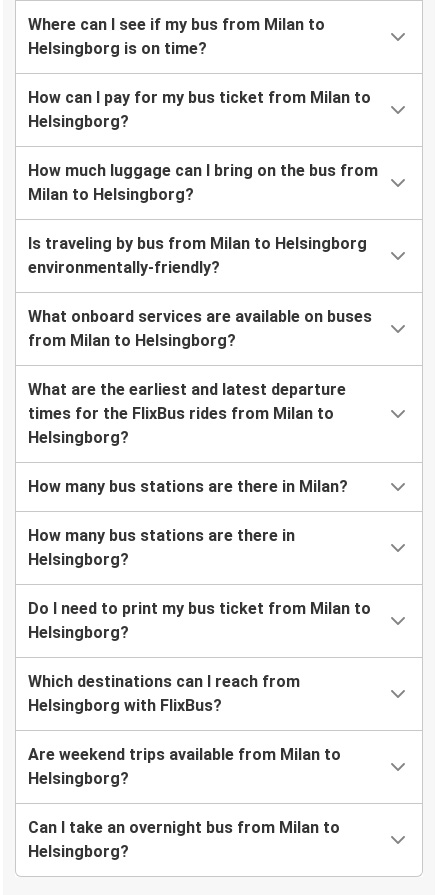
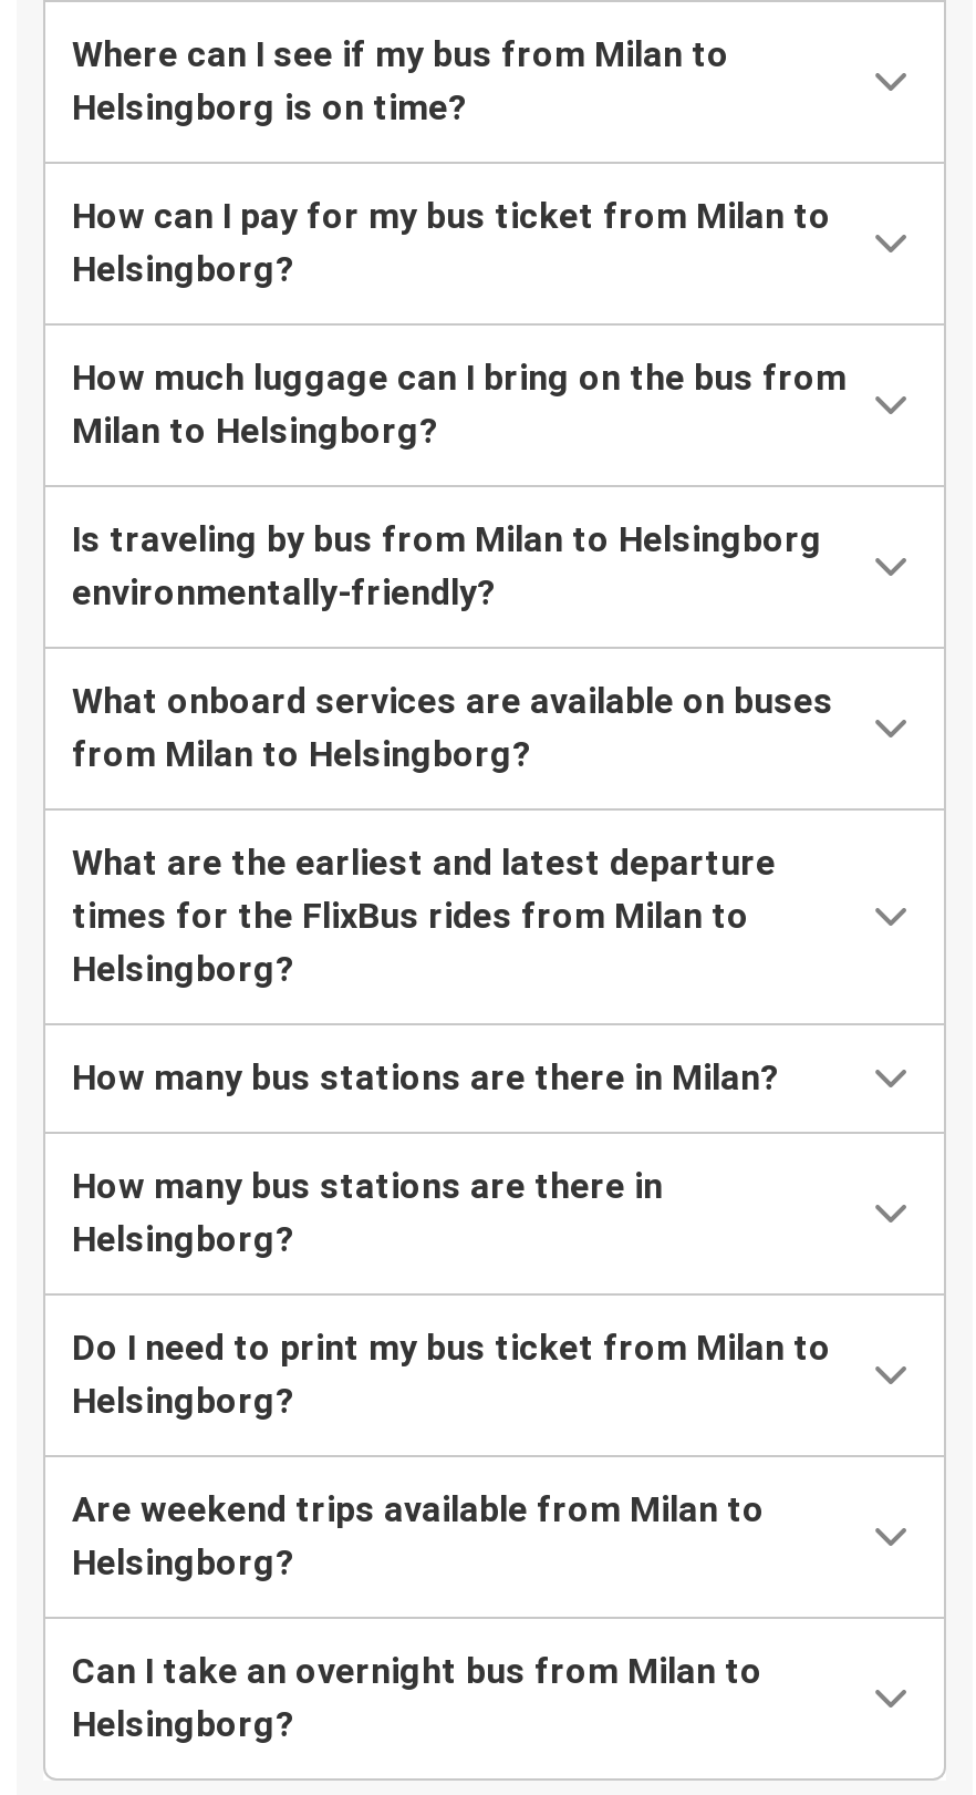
[28,672,300,715] Which destinations can I reach from | Helsingborg with FlixBus? -> none

